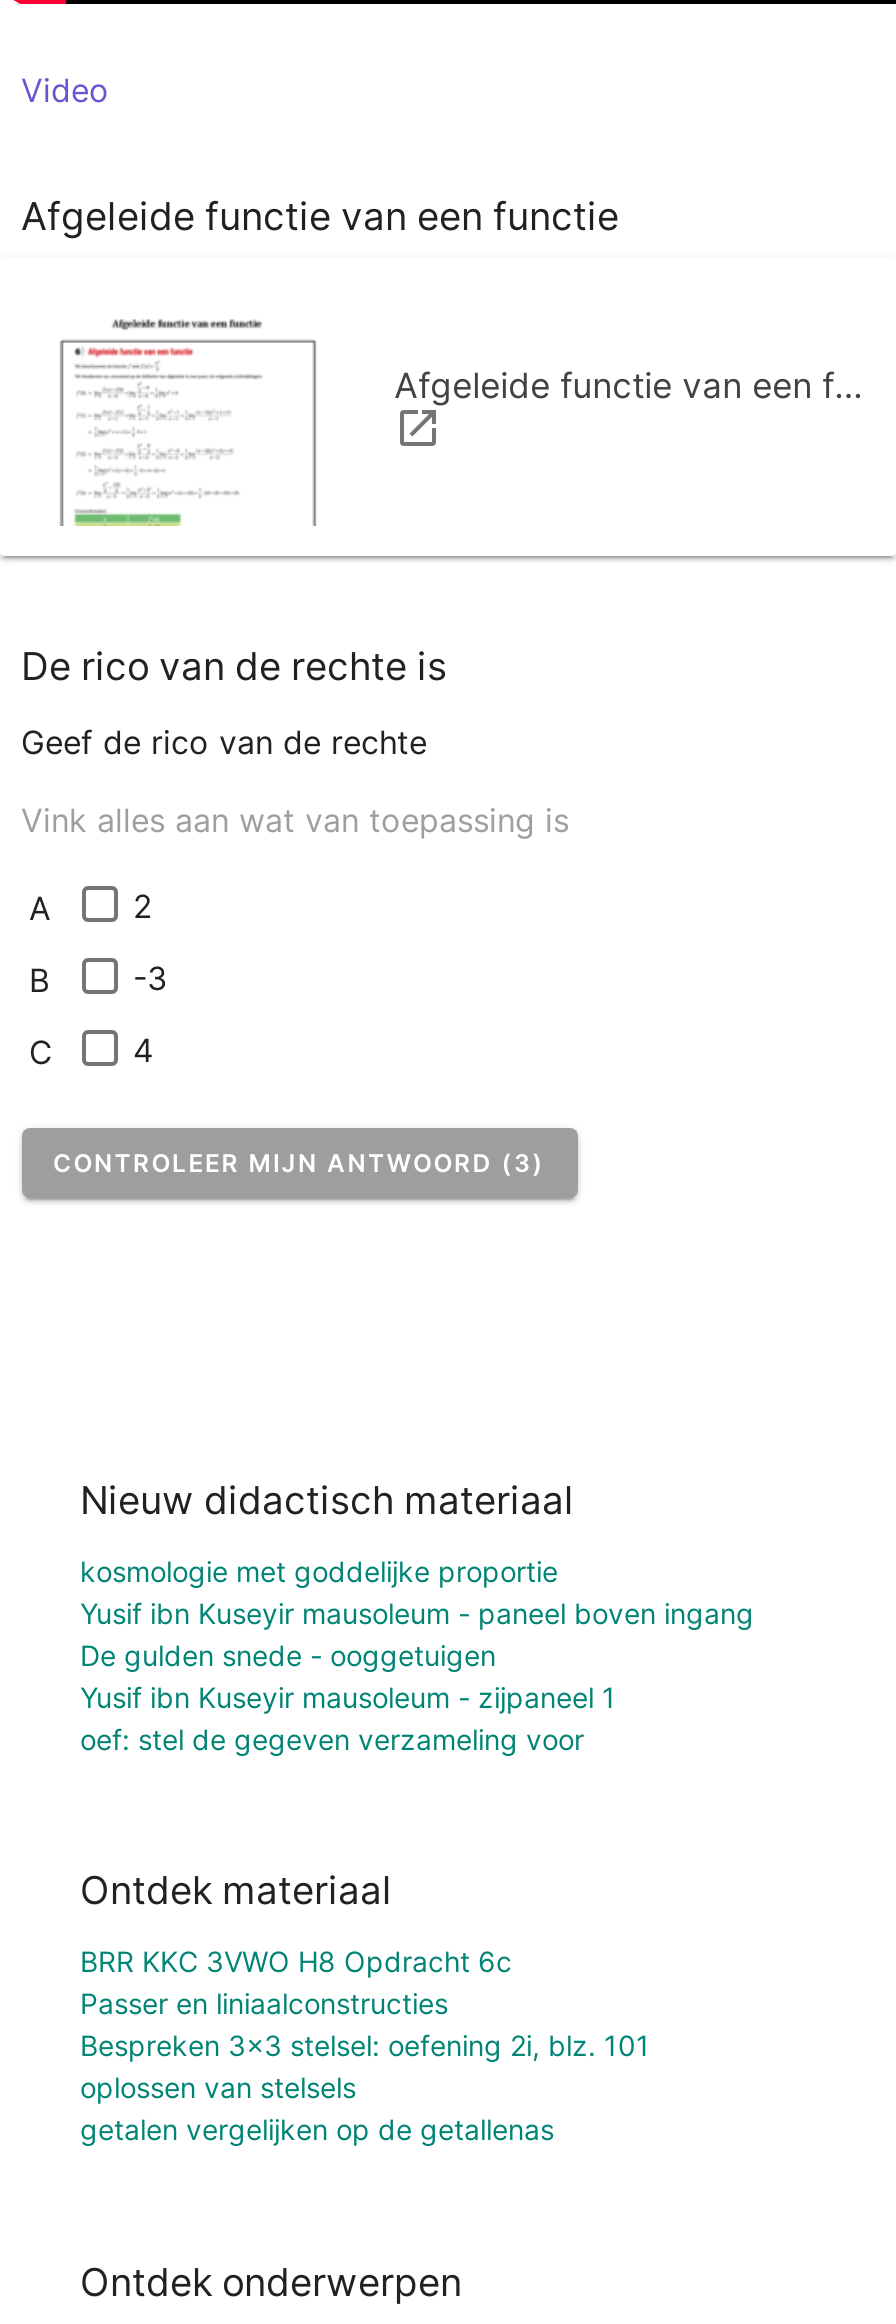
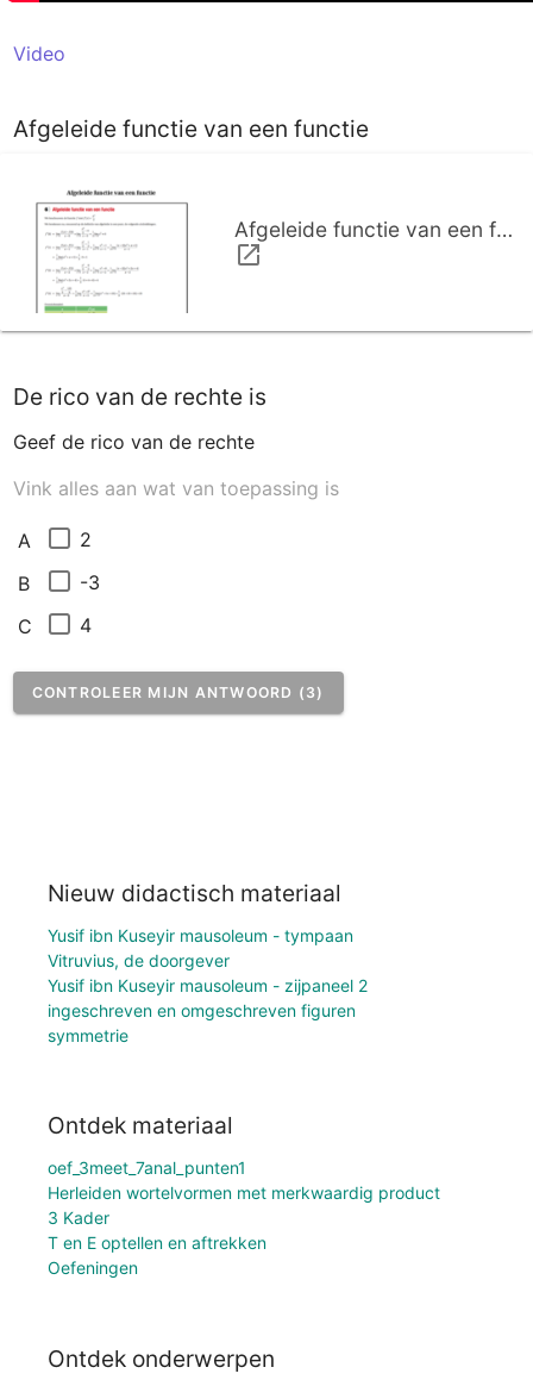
[80,1554,754,1756] kosmologie met goddelijke proportie | Yusif ibn Kuseyir mausoleum - paneel boven ingang | De gulden snede - ooggetuigen | Yusif ibn Kuseyir mausoleum - zijpaneel 1 | oef: stel de gegeven verzameling voor -> [48,925,368,1045] Yusif ibn Kuseyir mausoleum - tympaan | Vitruvius, de doorgever | Yusif ibn Kuseyir mausoleum - zijpaneel 2 | ingeschreven en omgeschreven figuren | symmetrie
[80,1945,650,2147] BRR KKC 3VWO H8 Opdracht 6c | Passer en liniaalconstructies | Bespreken 3x3 stelsel: oefening 2i, blz. 101 | oplossen van stelsels | getalen vergelijken op de getallenas -> [48,1158,440,1278] oef_3meet_7anal_punten1 | Herleiden wortelvormen met merkwaardig product | 3 Kader | T en E optellen en aftrekken | Oefeningen

